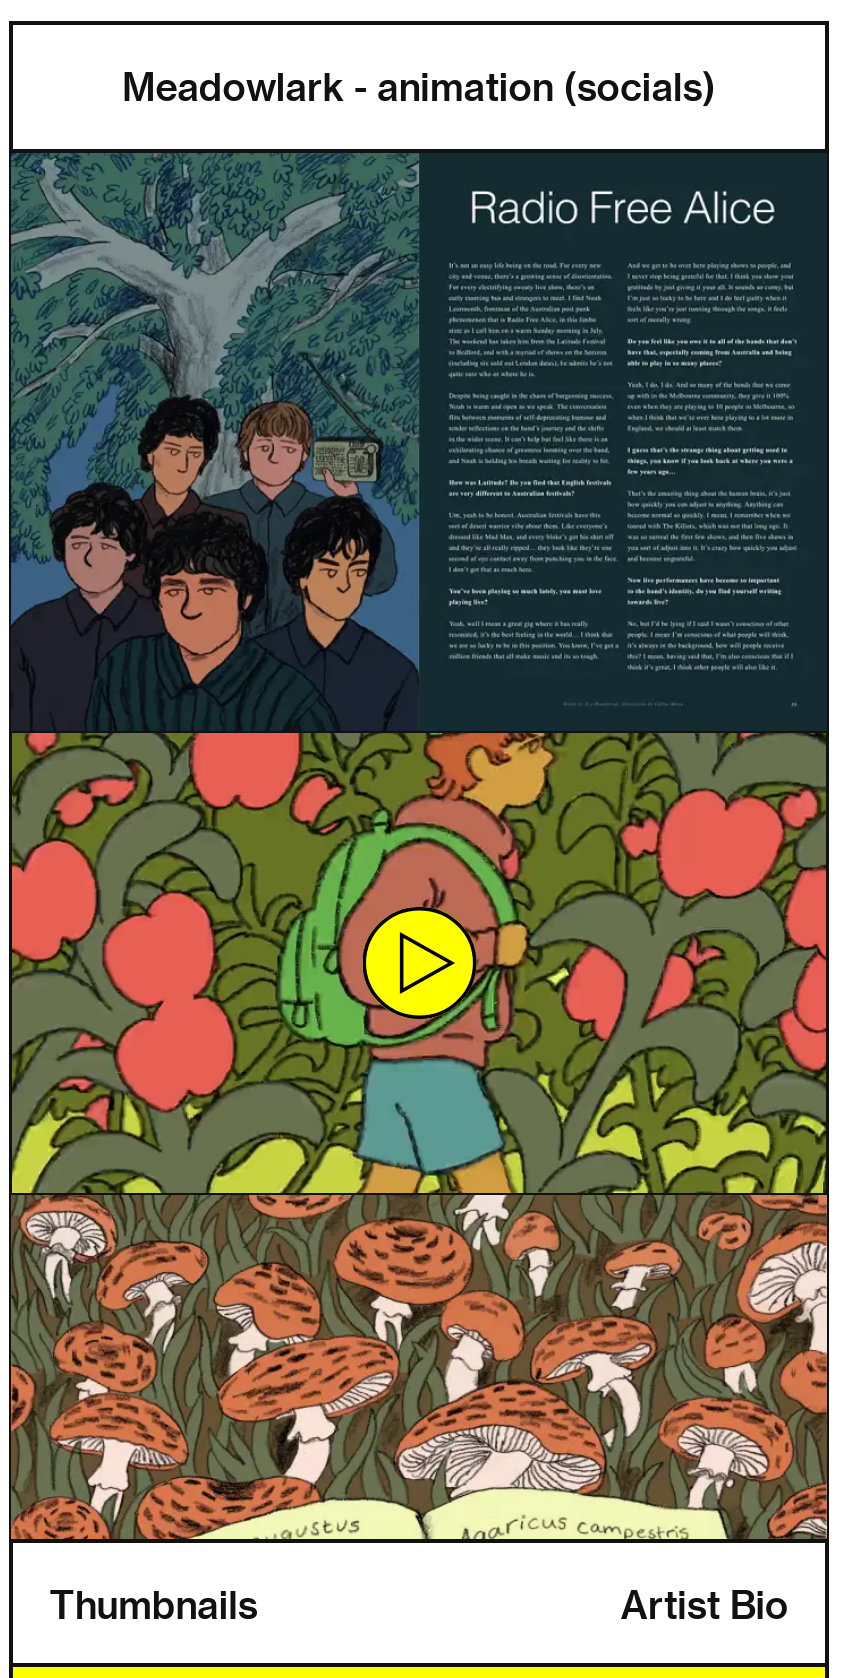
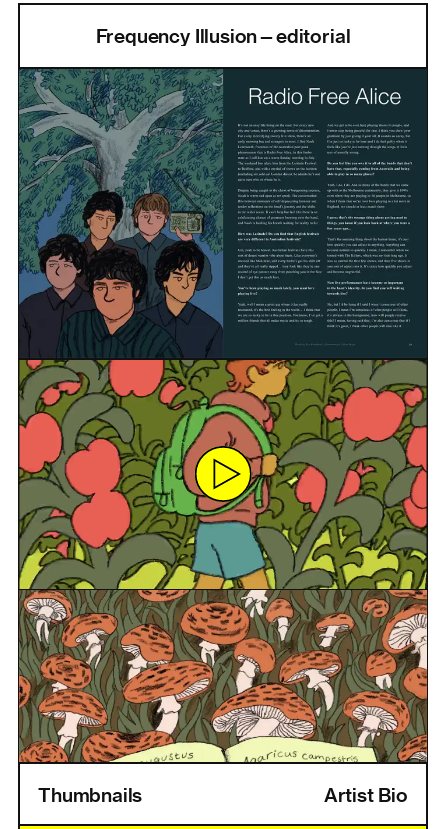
[122,63,716,111] Meadowlark - animation (socials) -> [96,24,350,48] Frequency Illusion—editorial

